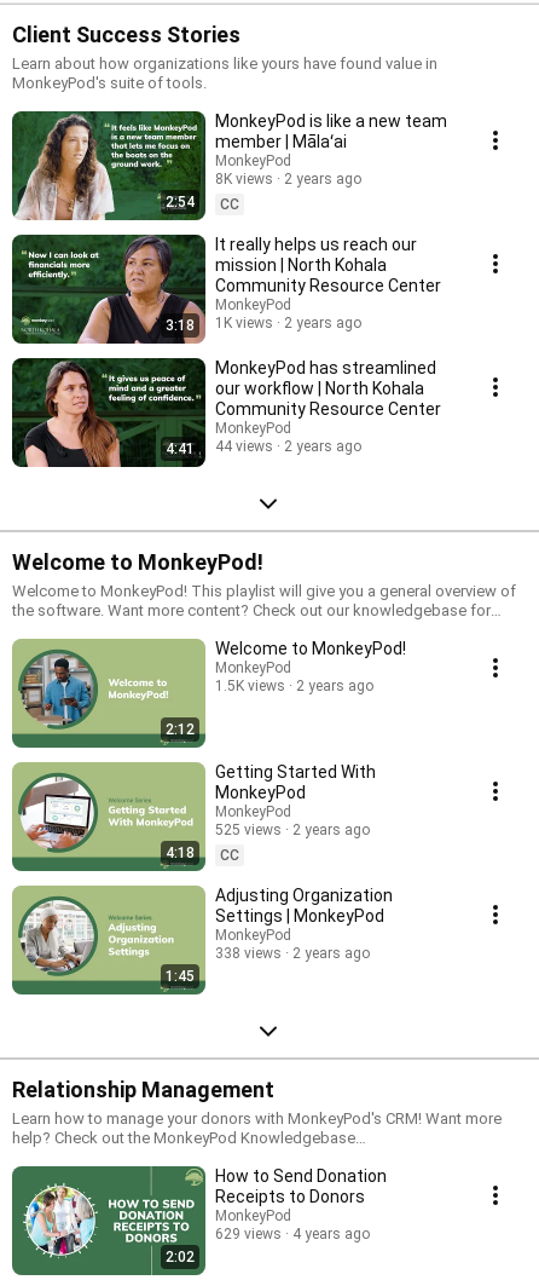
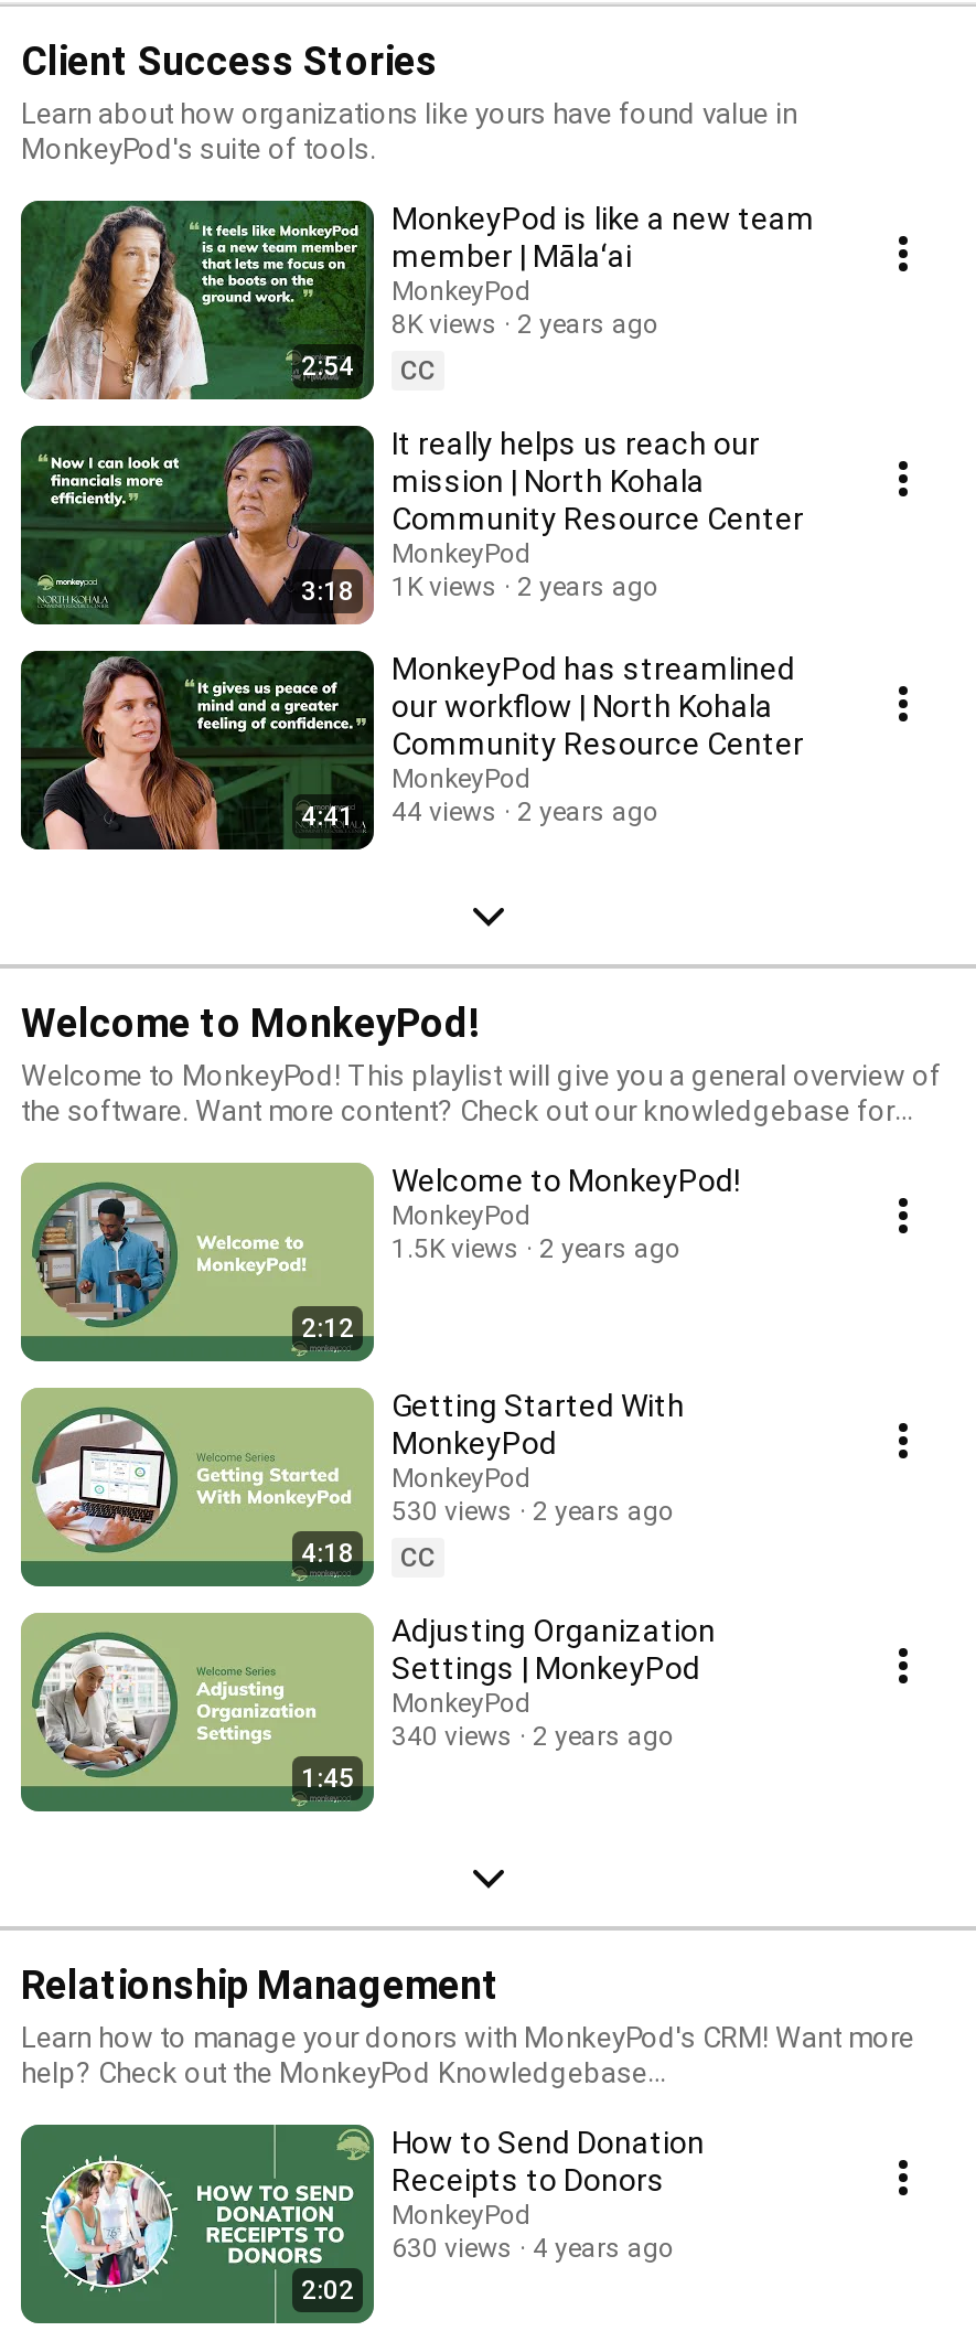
[215,821,370,838] 525 views 2 years ago -> [392,1495,674,1526] 530 views 2 years ago
[215,944,370,961] 338 views 2 years ago -> [392,1720,674,1751] 340 views 2 years ago
[215,1225,370,1242] 629 views 4 years ago -> [392,2232,674,2263] 630 views 4 years ago

